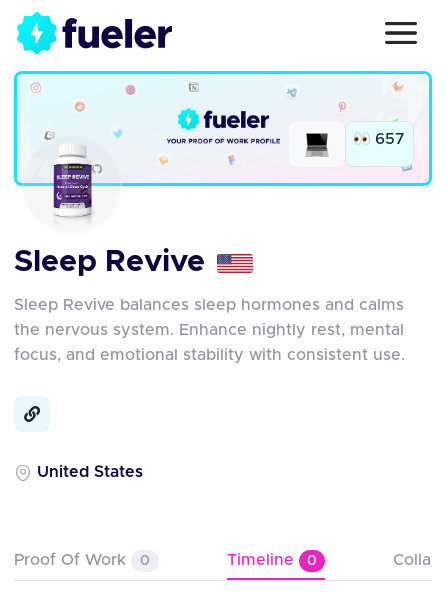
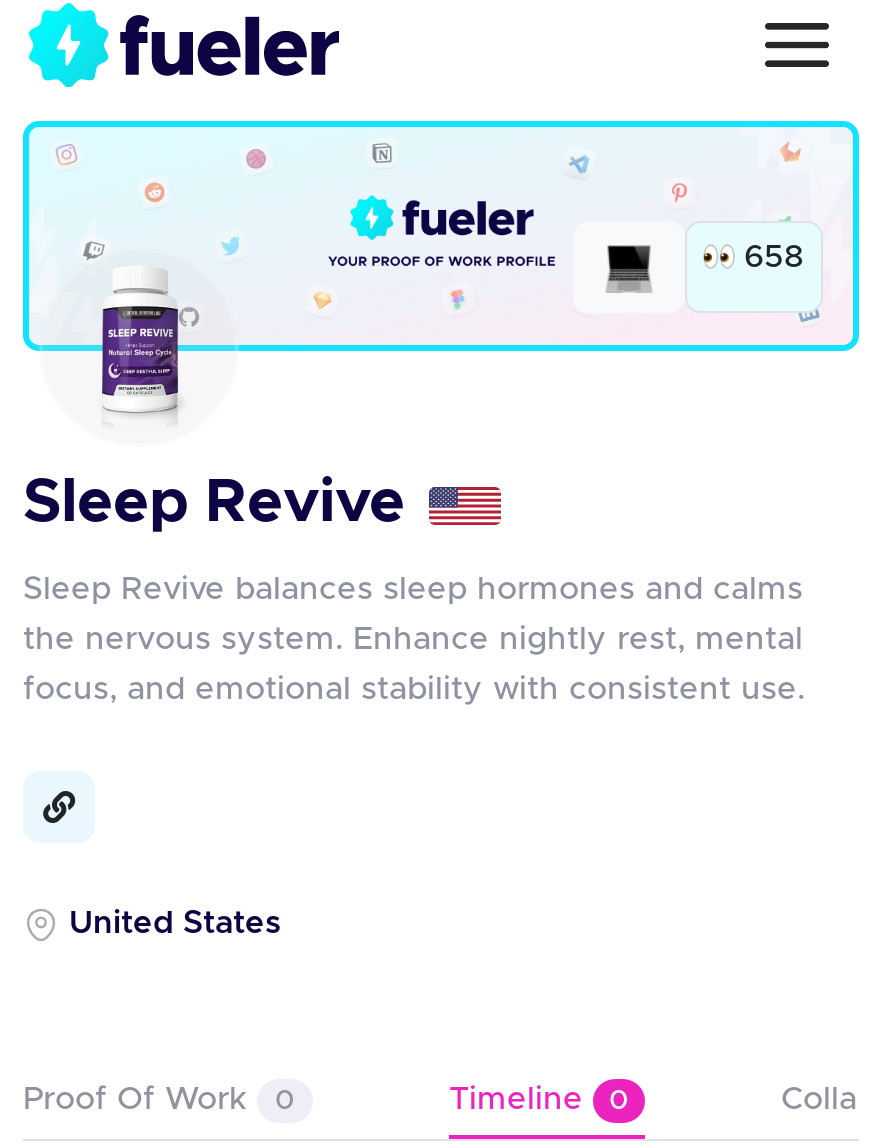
[374,131,404,147] 657 -> [744,242,804,274] 658

